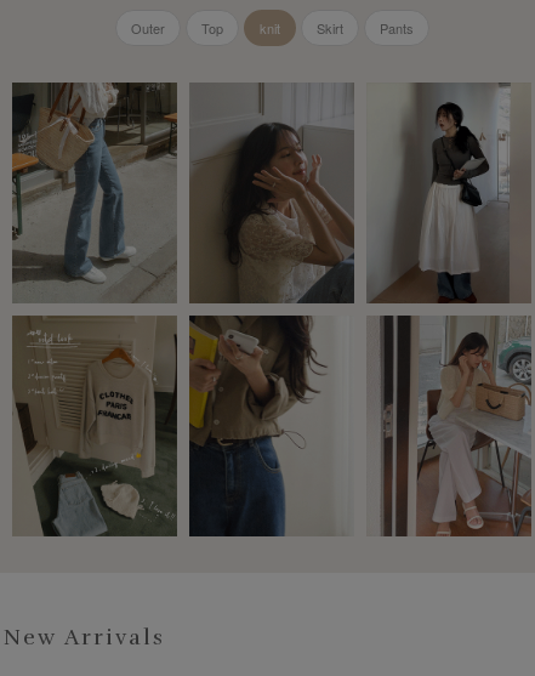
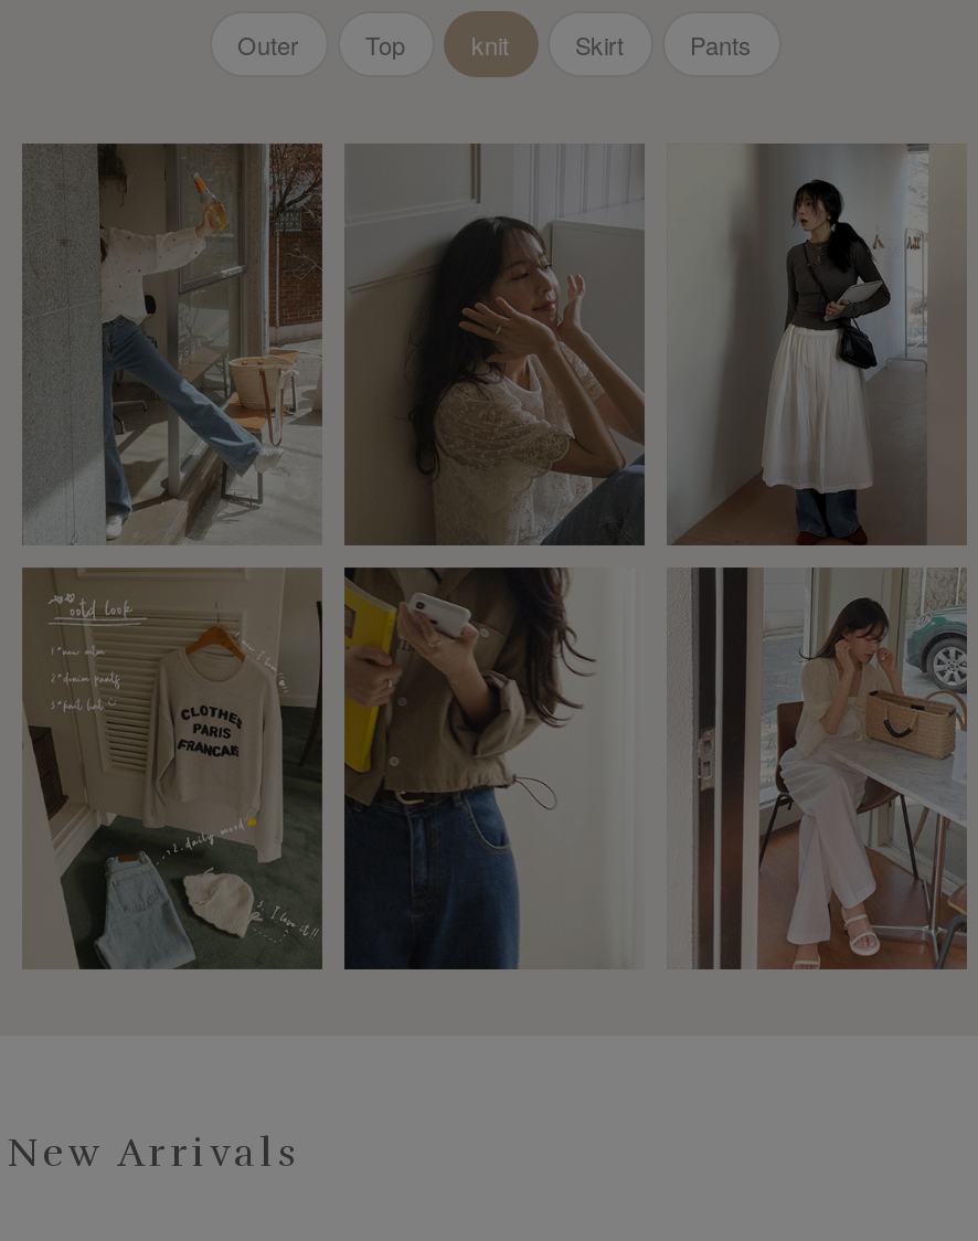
[12,83,178,303] [image] -> [22,141,325,543] [image]

